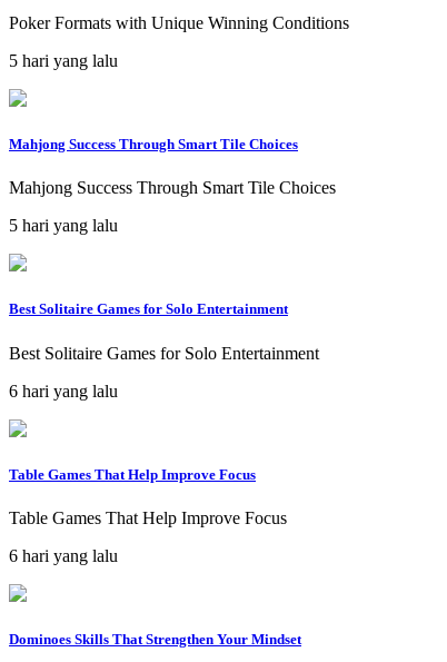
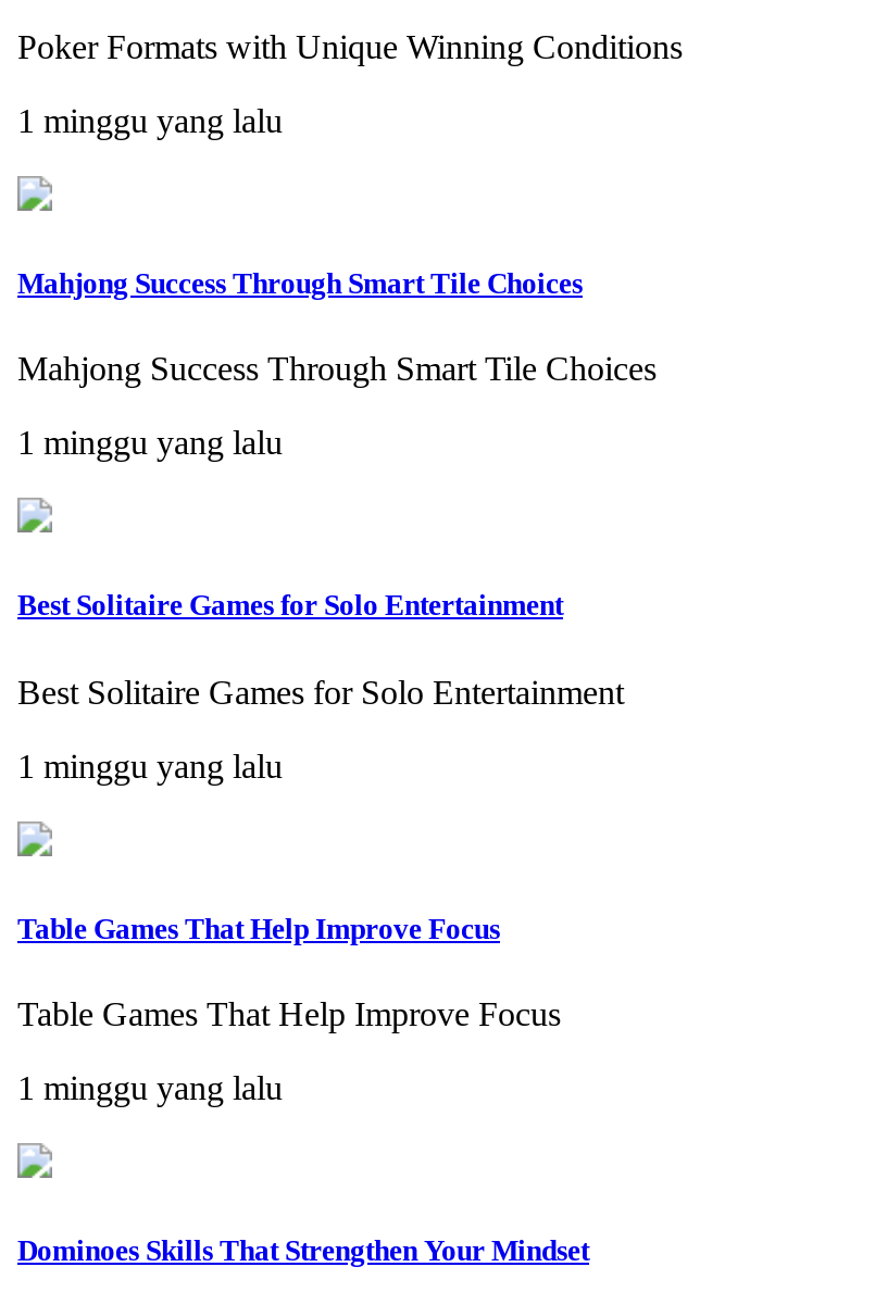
[9,51,118,70] 5 hari yang lalu -> [17,102,283,139] 1 minggu yang lalu
[9,216,118,235] 5 hari yang lalu -> [17,424,283,461] 1 minggu yang lalu
[9,381,118,400] 6 hari yang lalu -> [17,747,283,784] 1 minggu yang lalu
[9,546,118,565] 6 hari yang lalu -> [17,1069,283,1106] 1 minggu yang lalu

